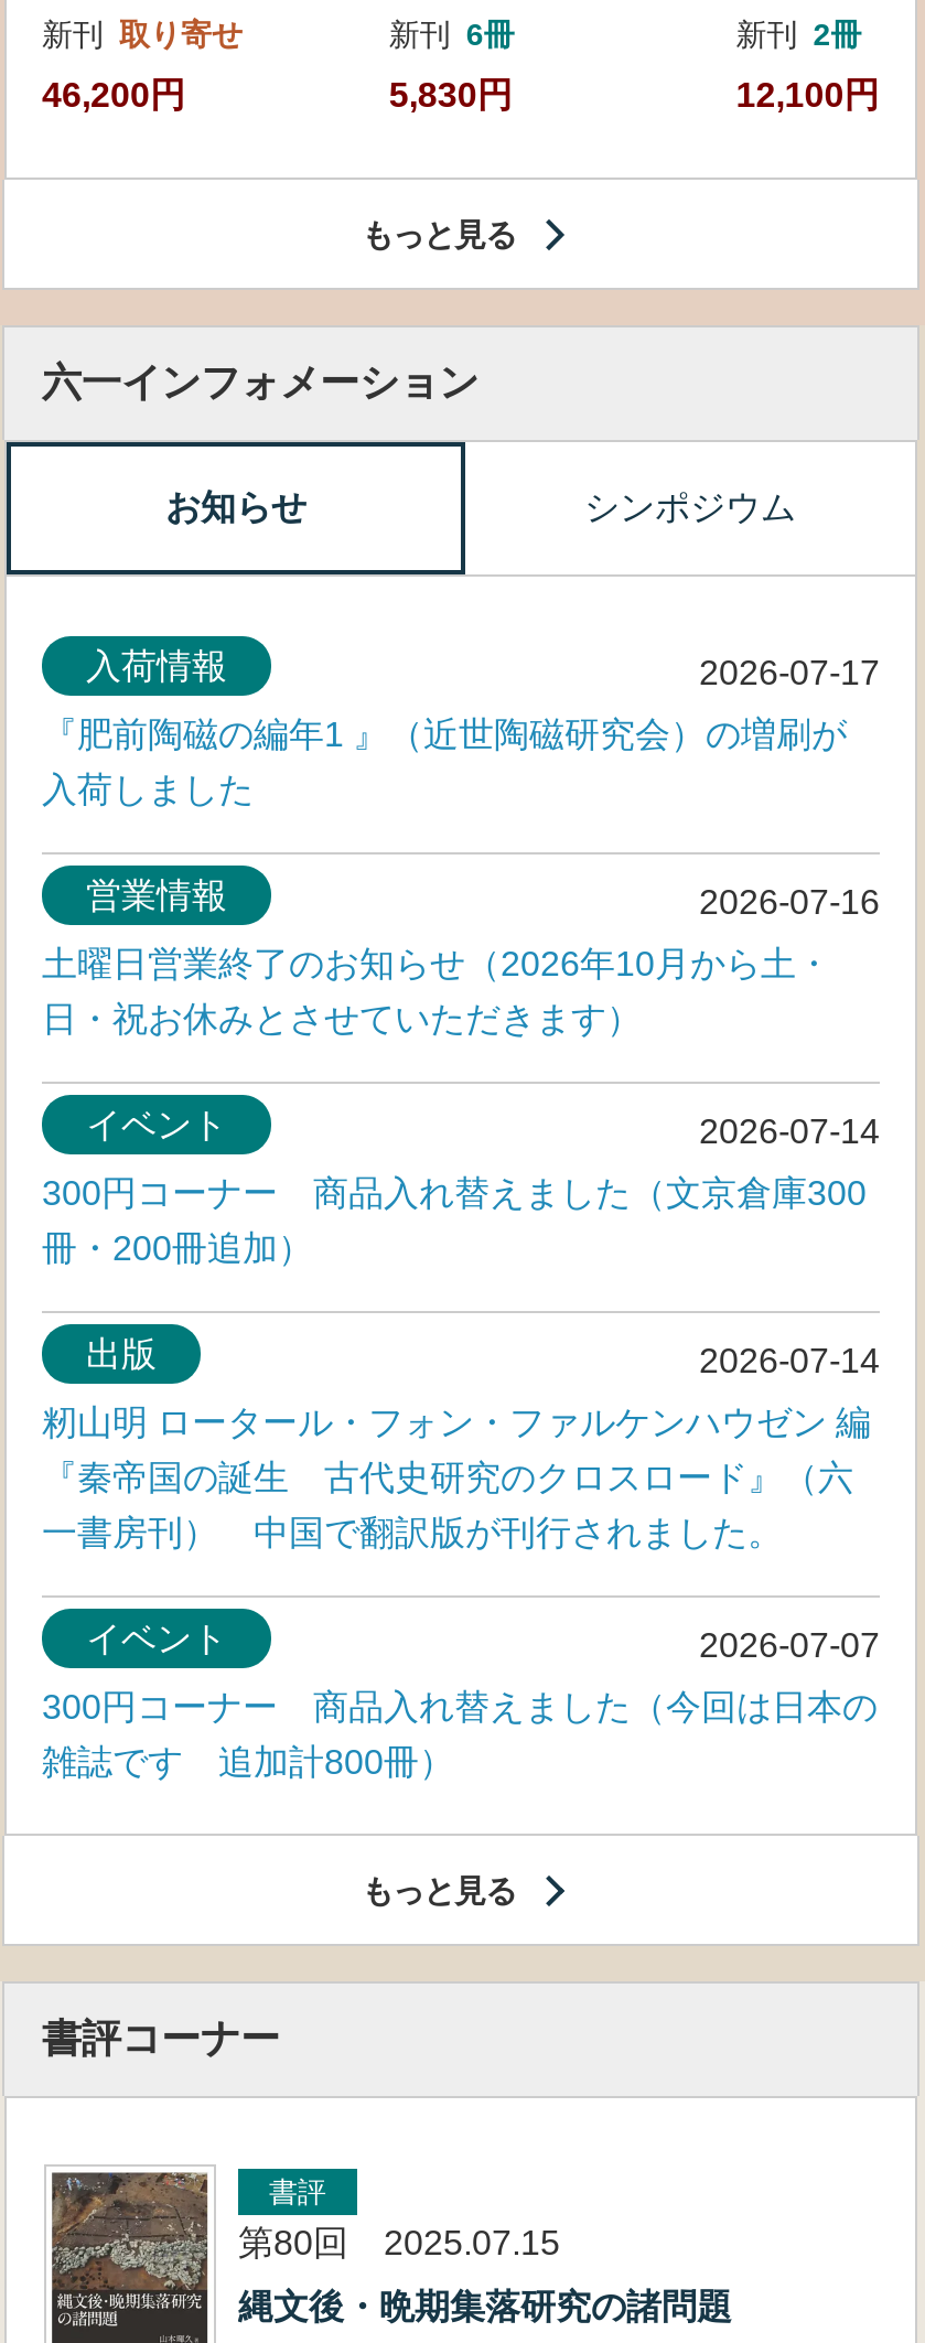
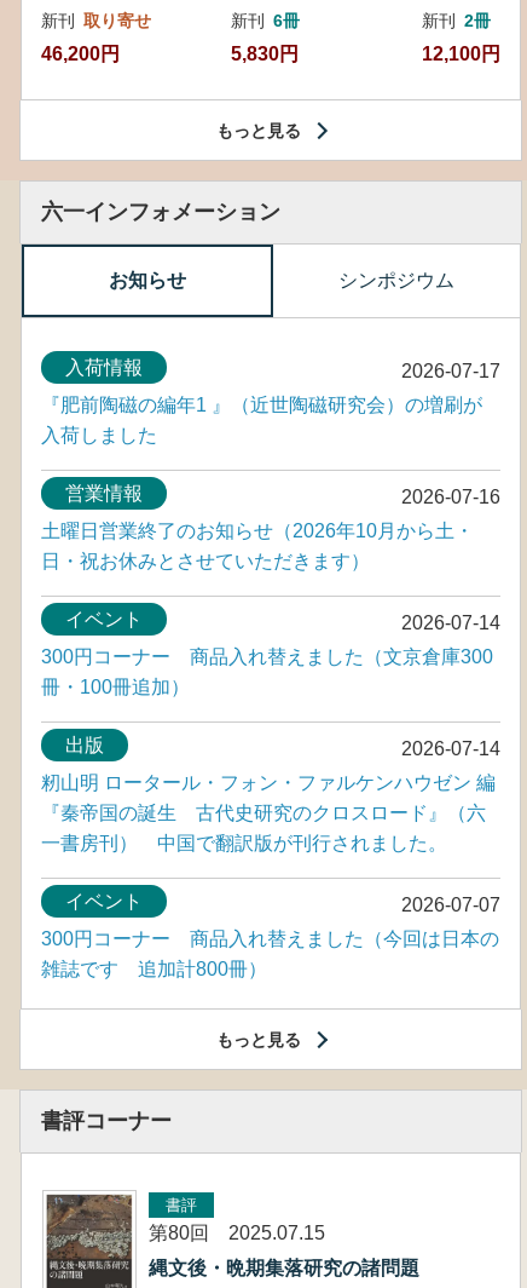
[42,1230,313,1268] 冊・200冊追加） -> [41,677,190,698] 冊・100冊追加）

